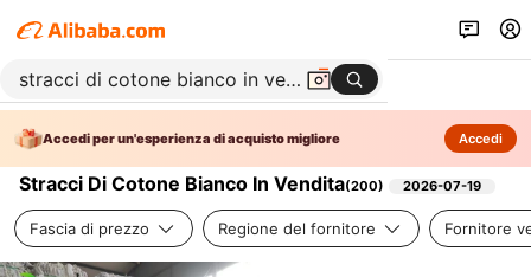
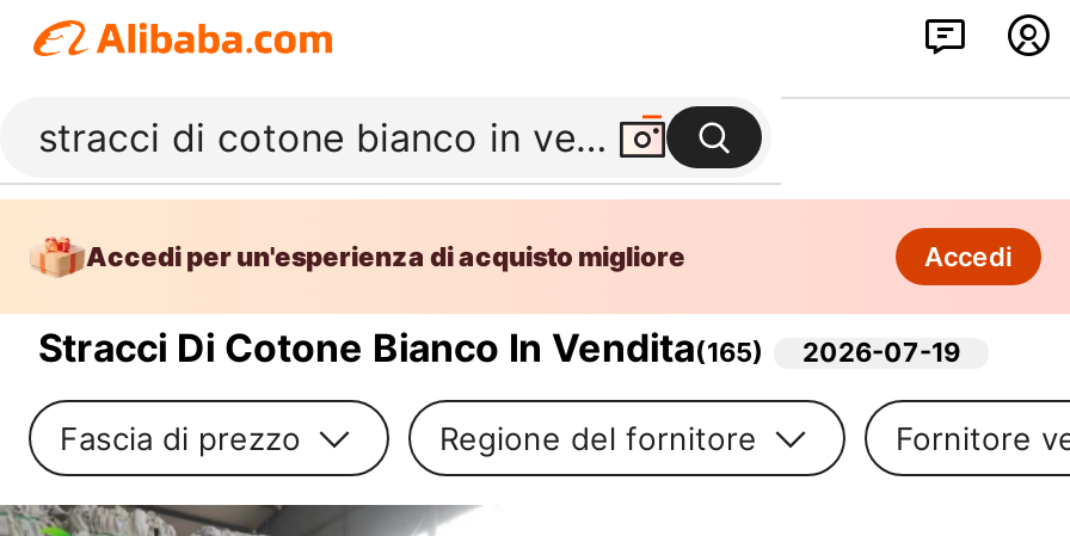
[19,172,384,195] Stracci Di Cotone Bianco In Vendita(200) -> [38,324,764,371] Stracci Di Cotone Bianco In Vendita(165)

